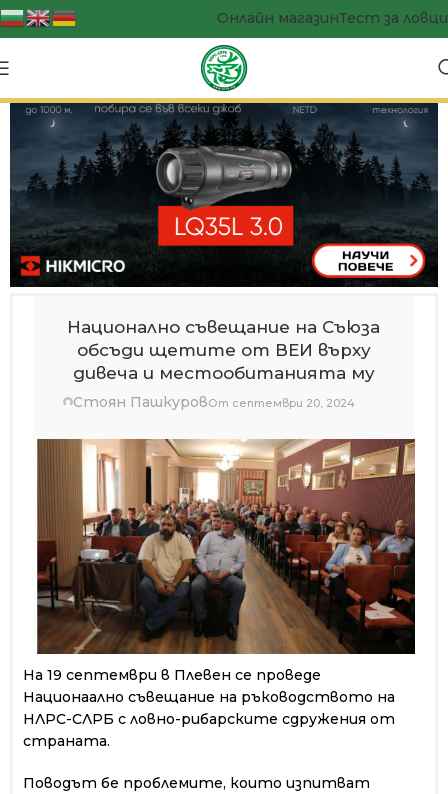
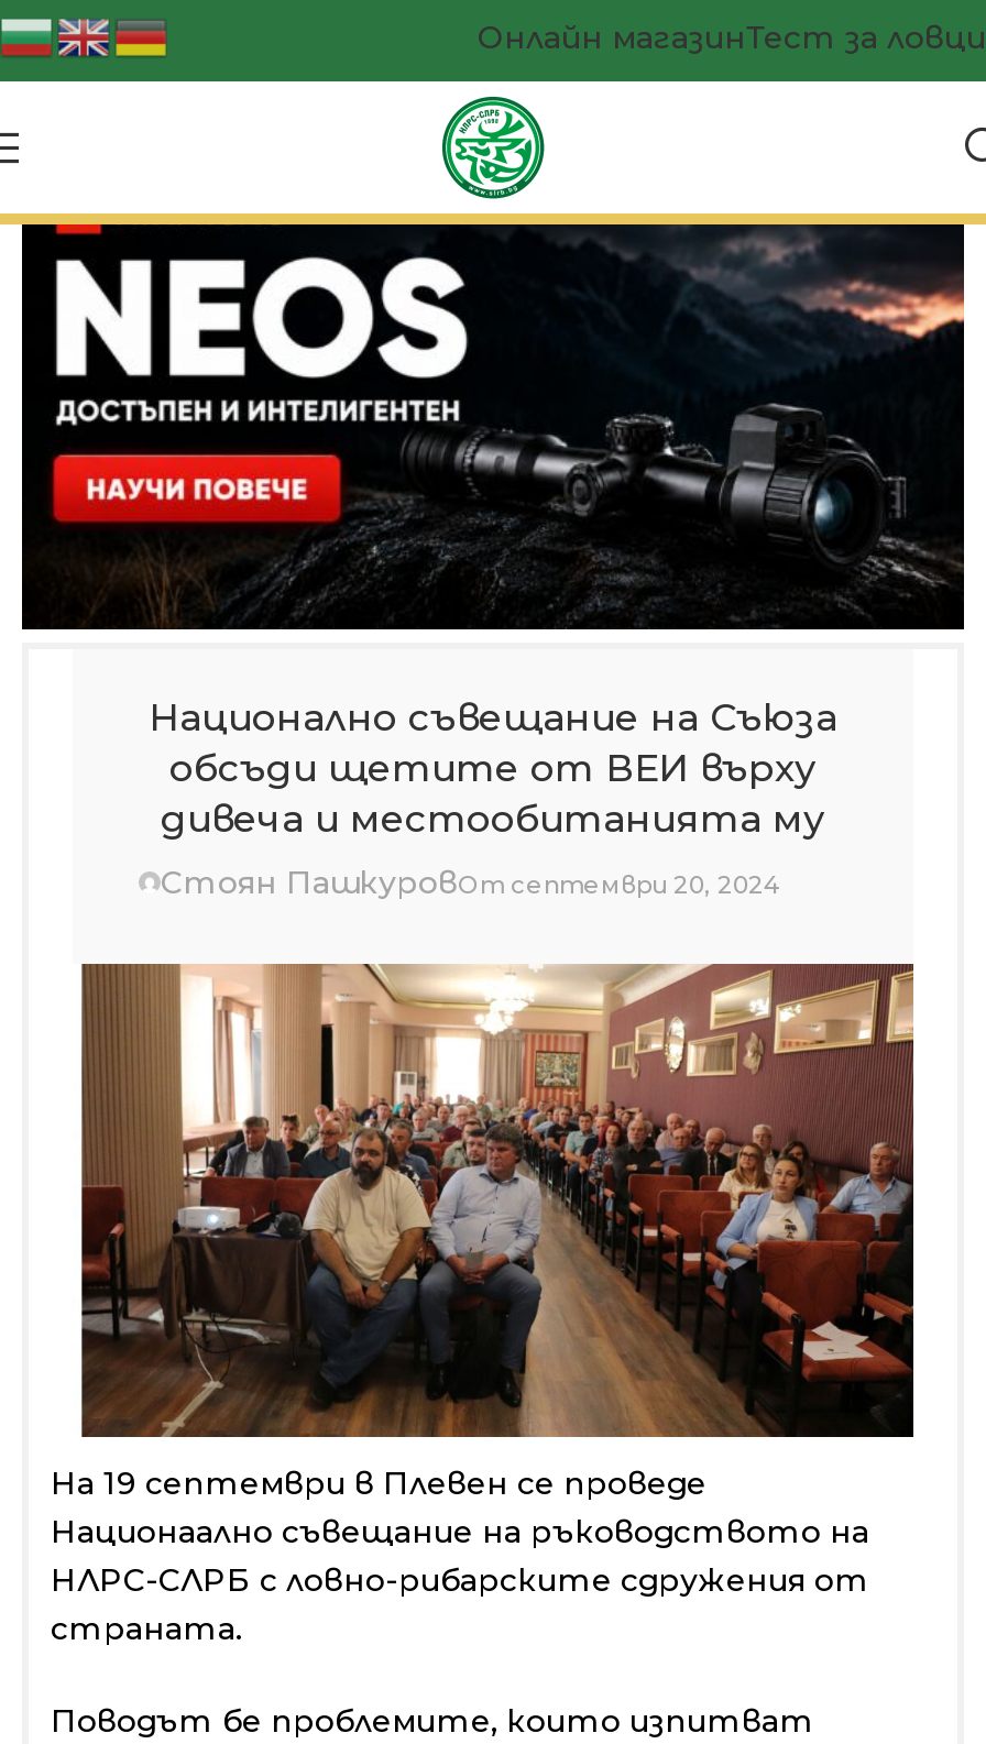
[10,102,439,287] [image] -> [22,222,966,621] [image]

